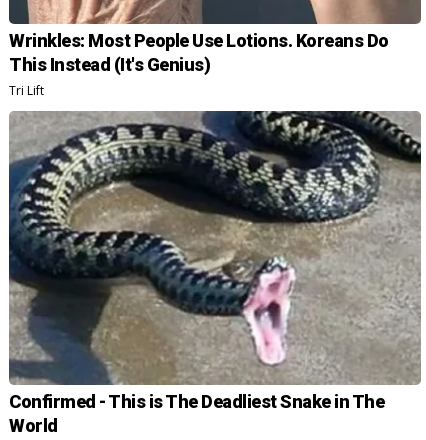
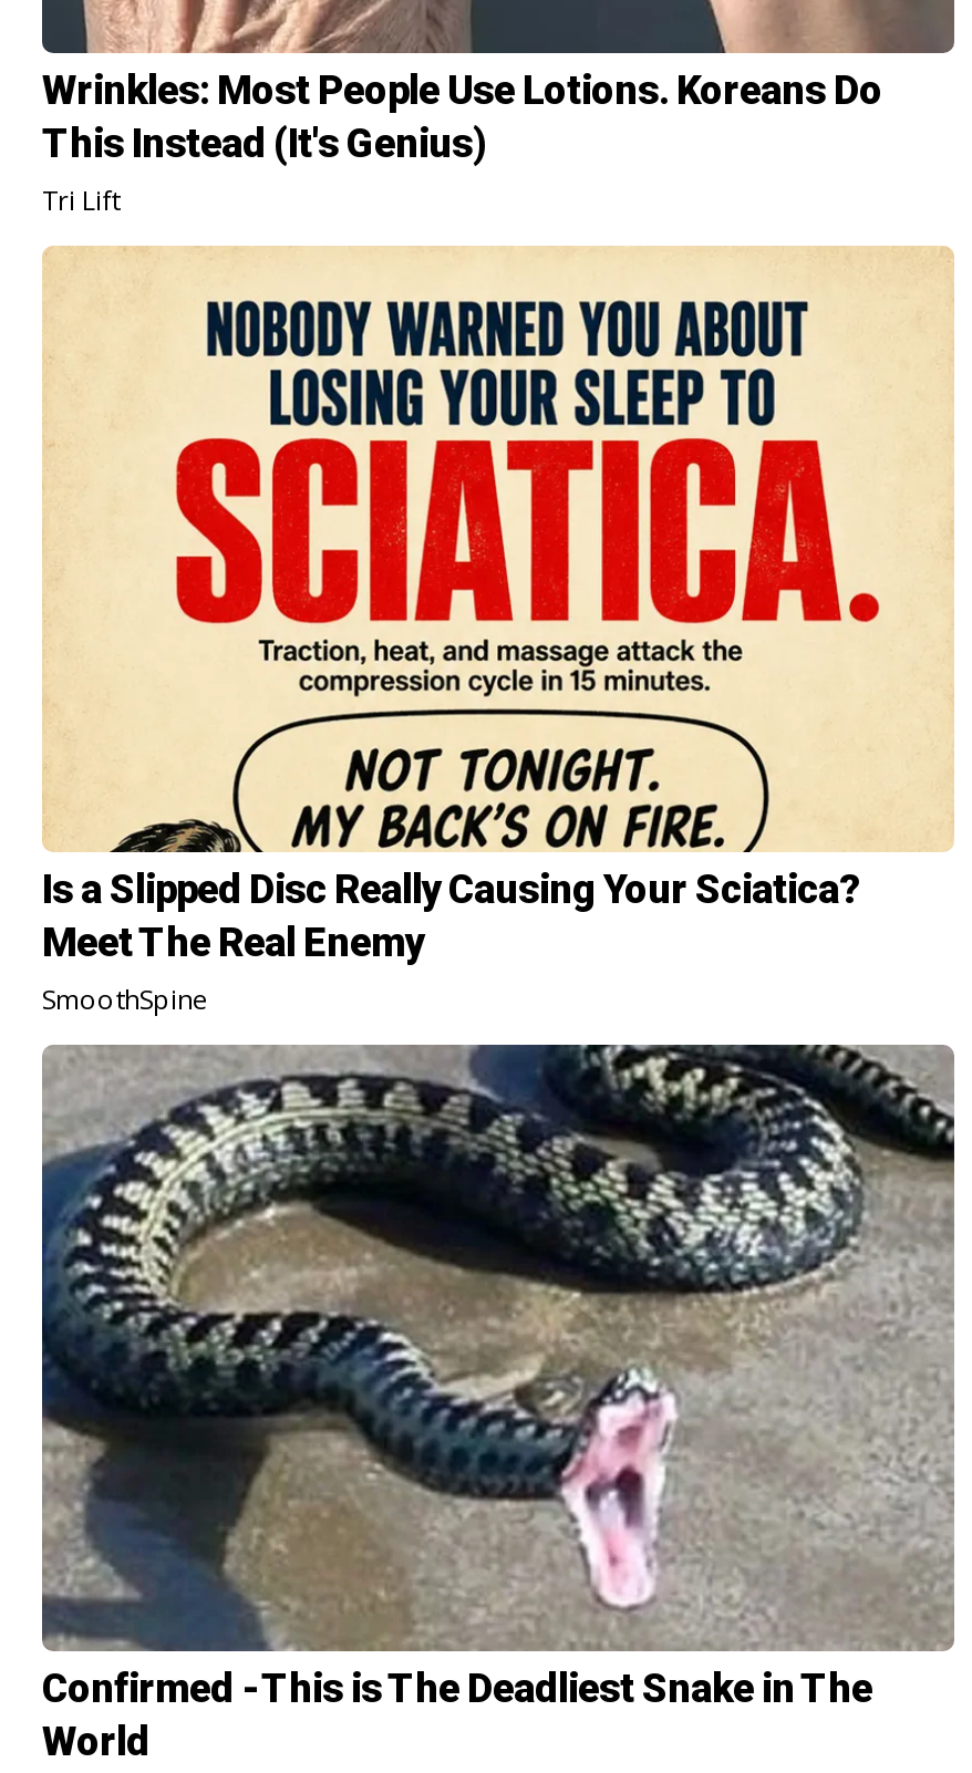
none -> [42,246,954,1018] [image] | Is a Slipped Disc Really Causing Your Sciatica? | Meet The Real Enemy | SmoothSpine

